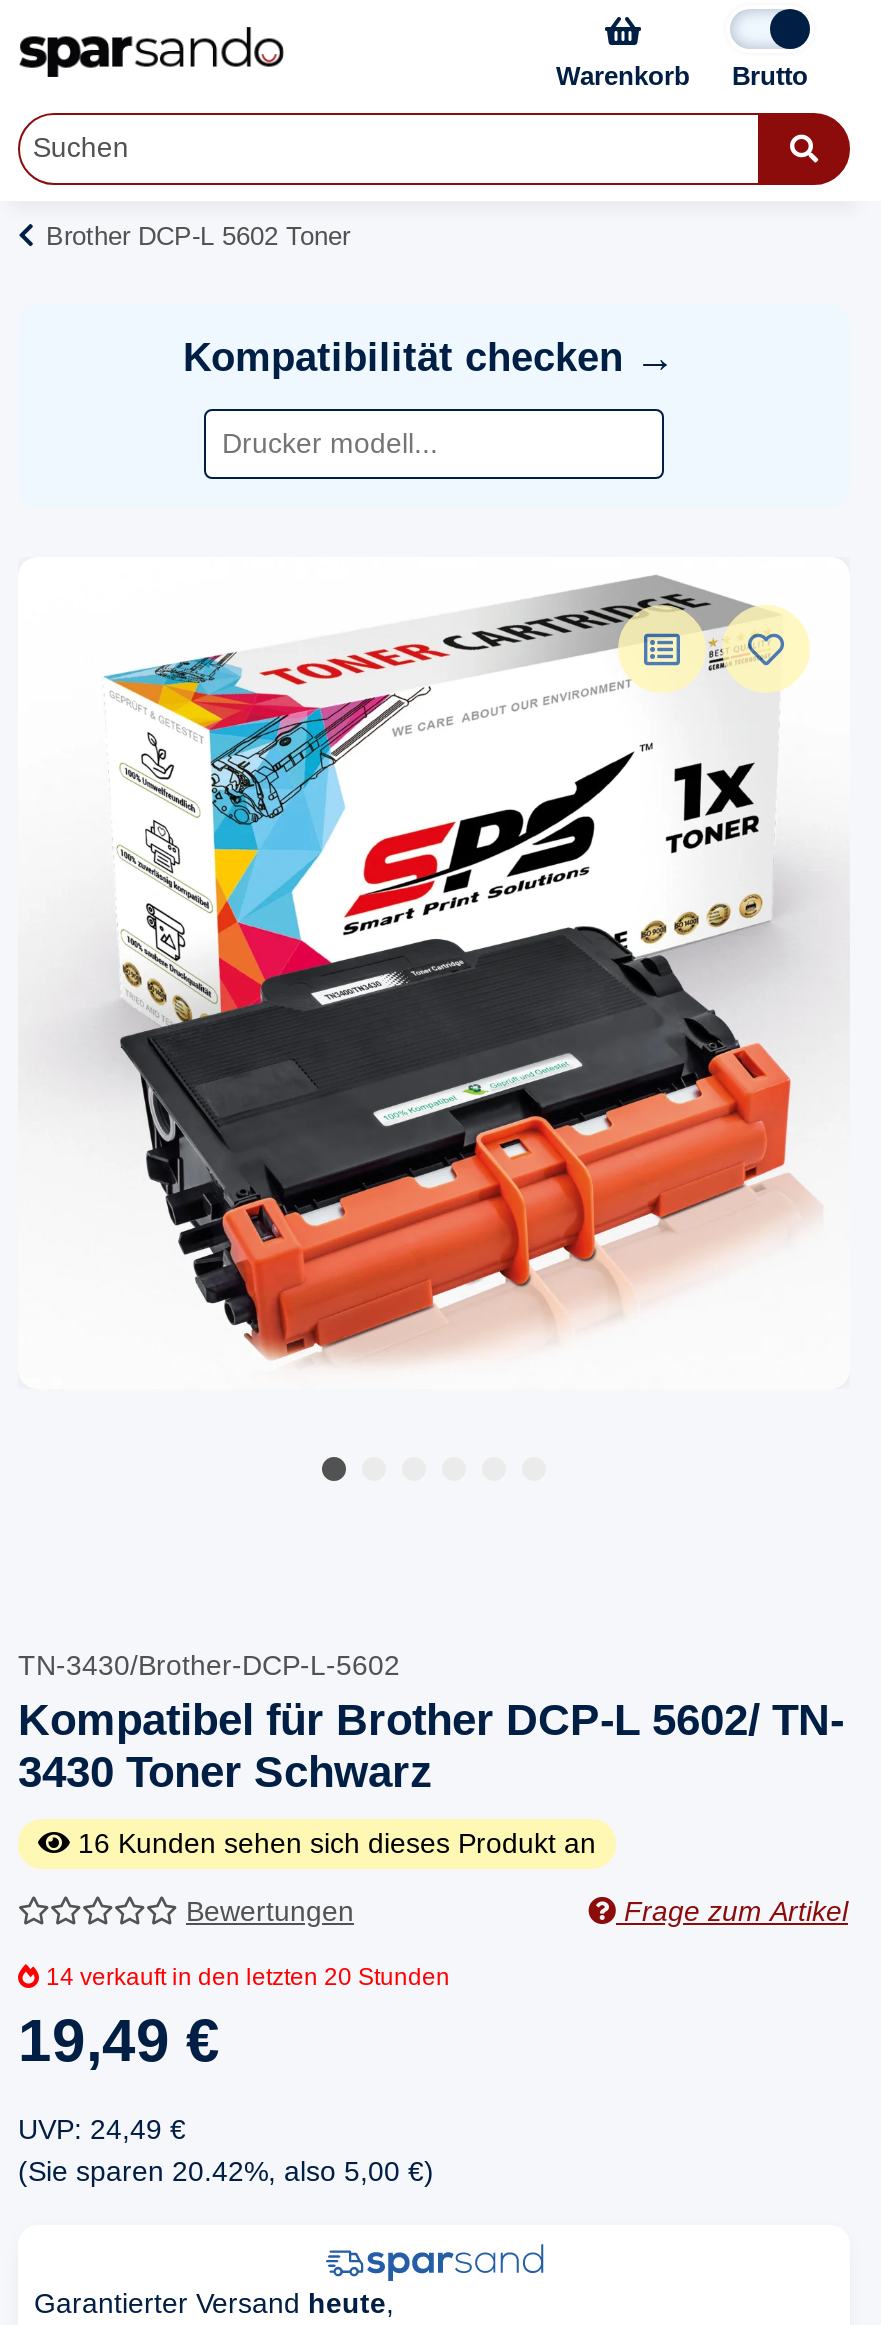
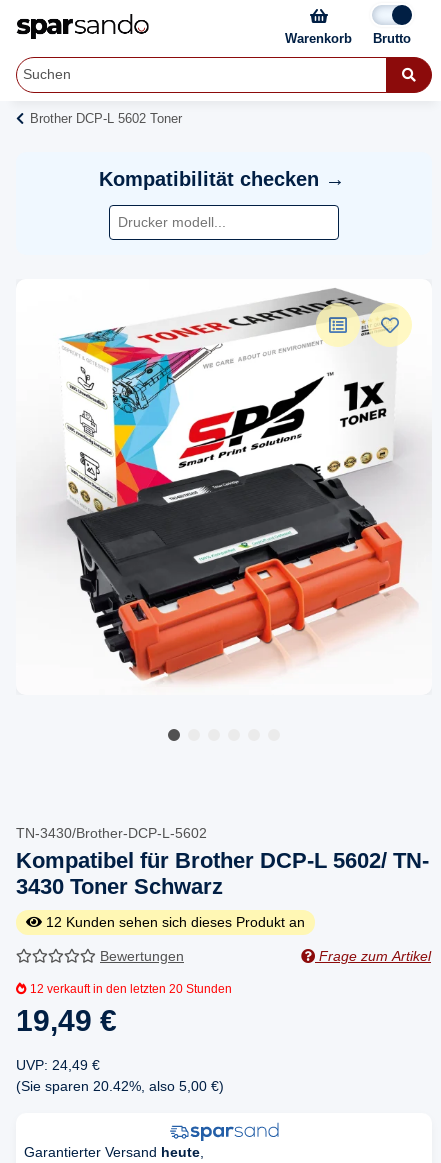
[78,1826,596,1858] 16 Kunden sehen sich dieses Produkt an -> [46,914,305,930] 12 Kunden sehen sich dieses Produkt an
[46,1962,450,1990] 14 verkauft in den letzten 20 Stunden -> [30,982,232,996] 12 verkauft in den letzten 20 Stunden

